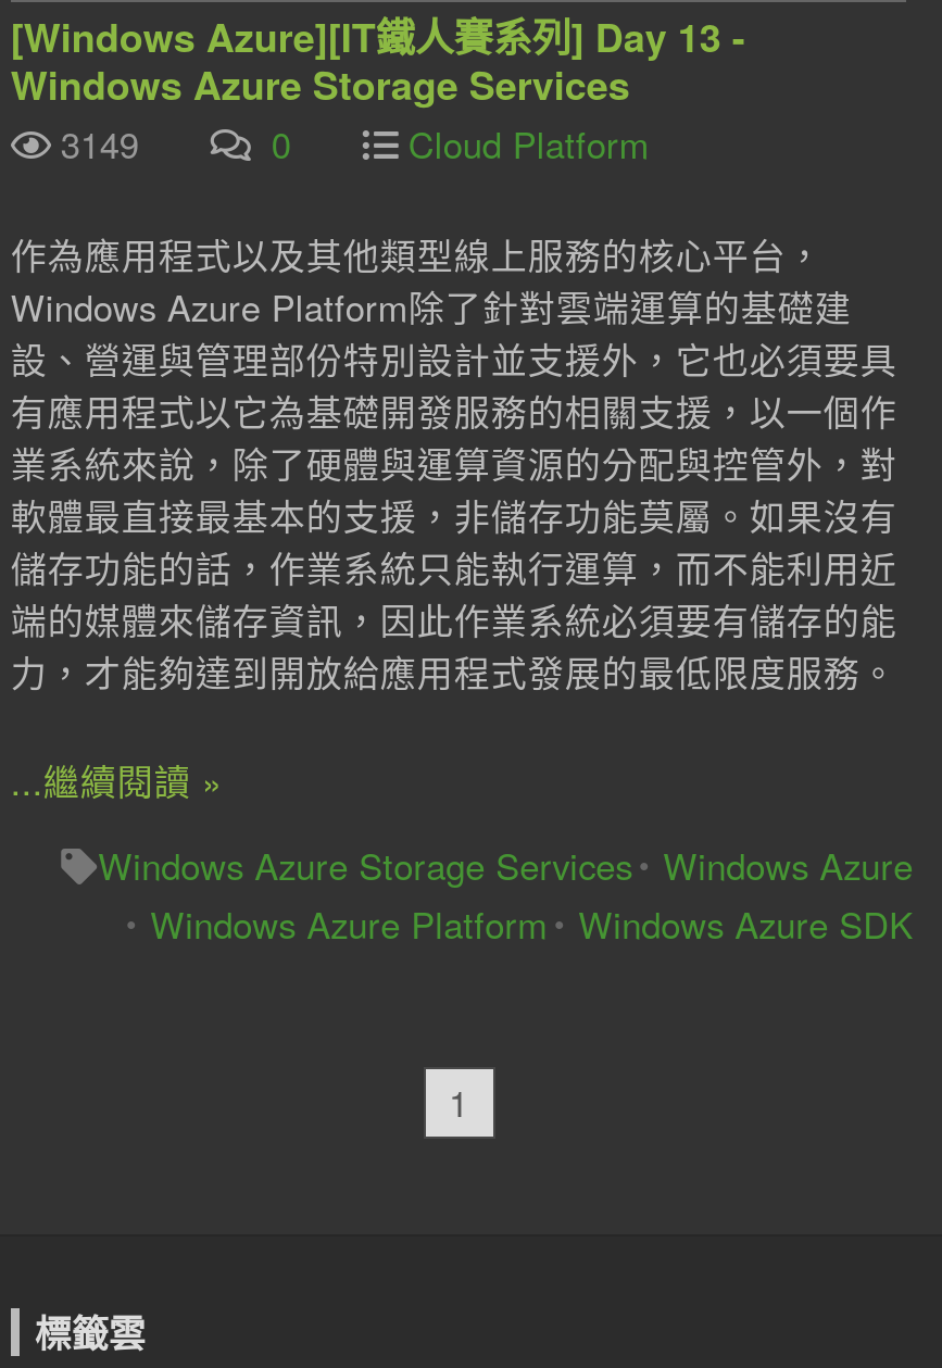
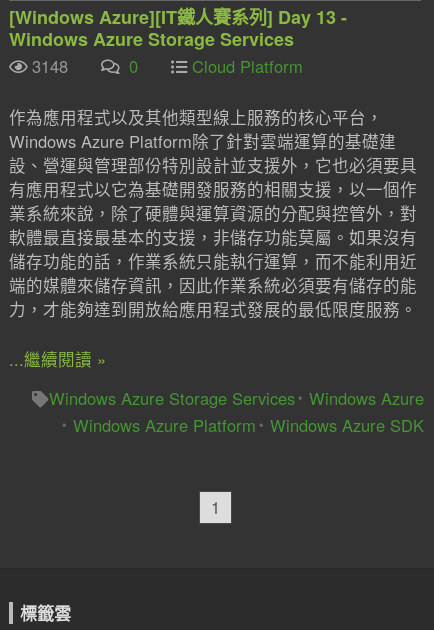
[61,117,139,170] 3149 -> [32,54,68,78] 3148

